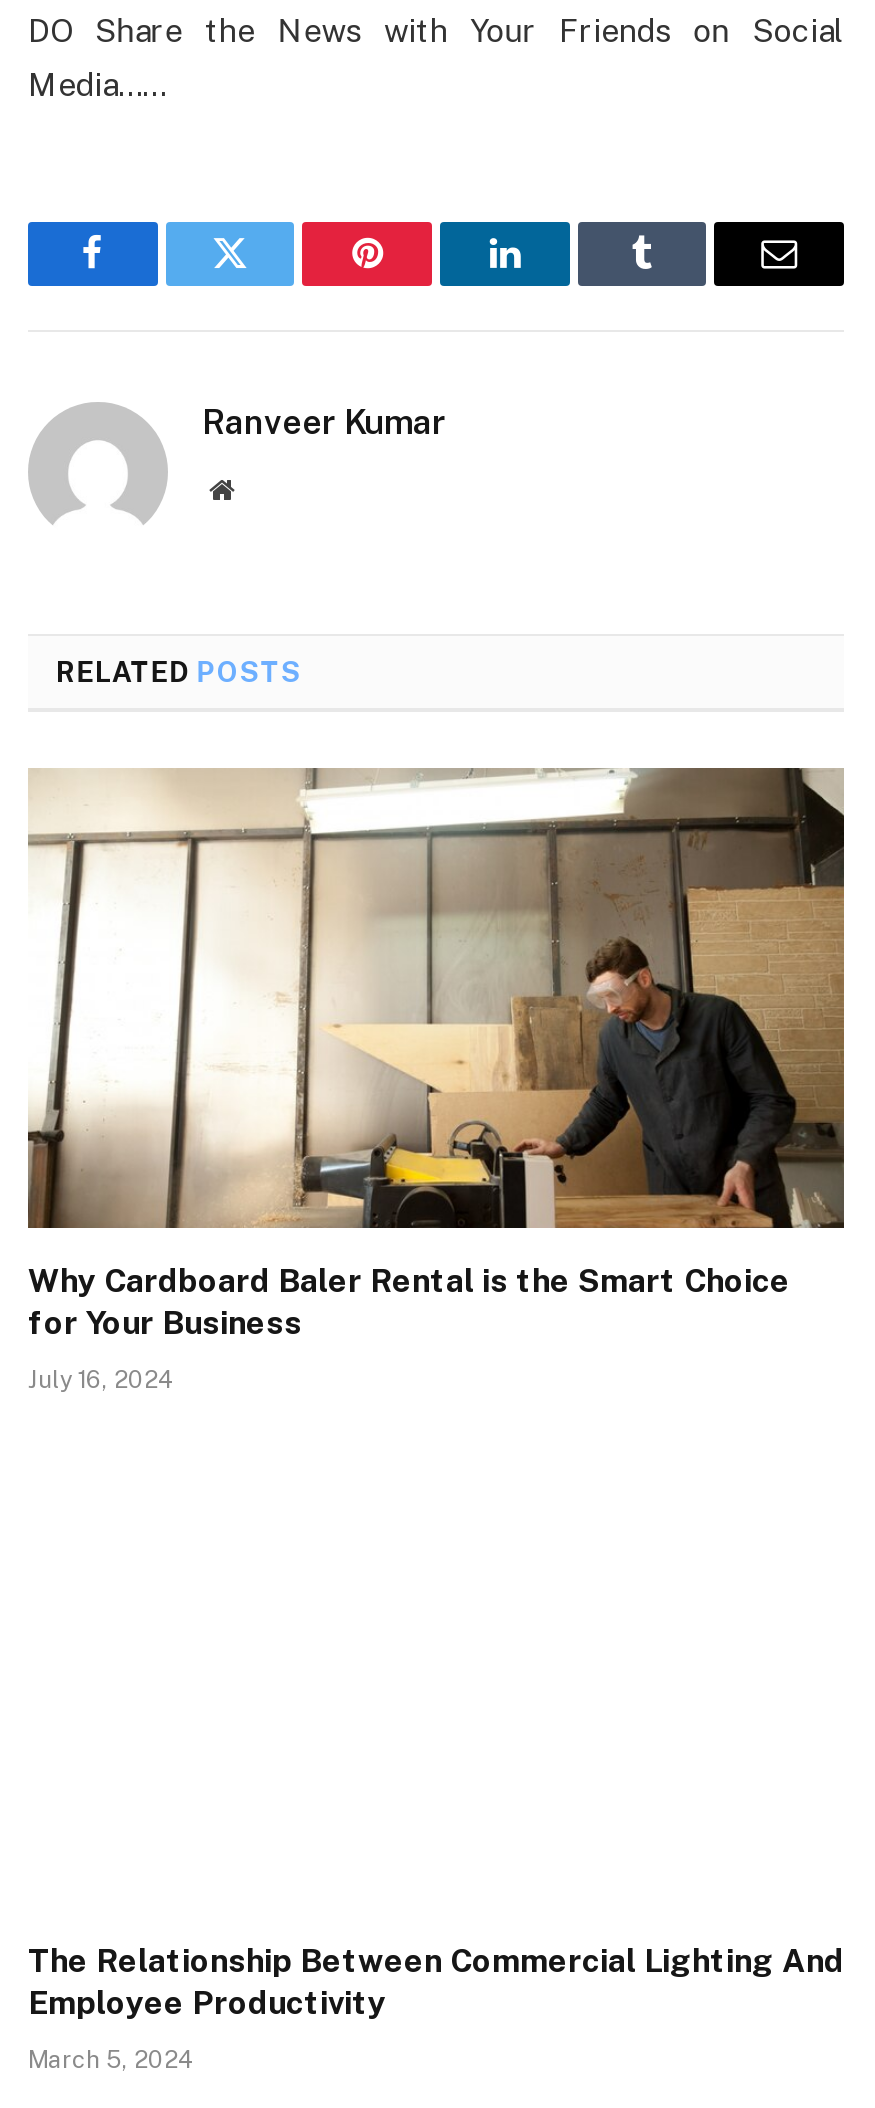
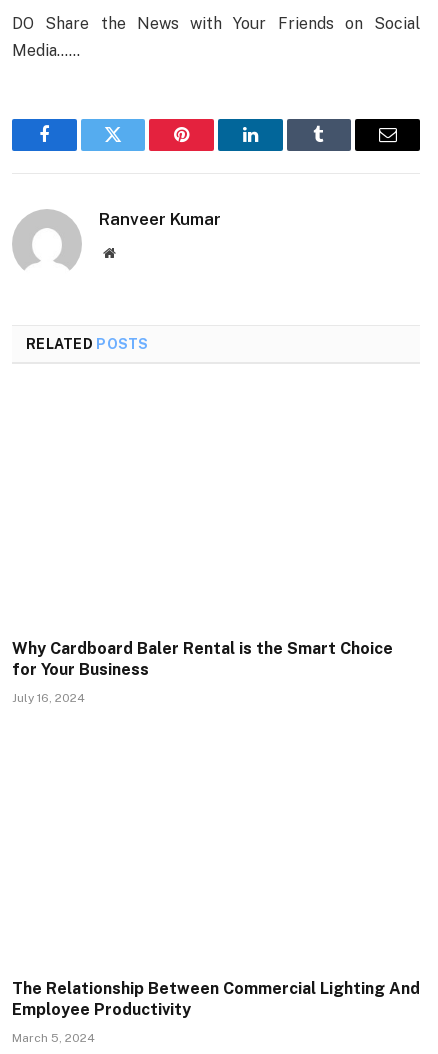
[26,766,846,1230] [image] -> none

